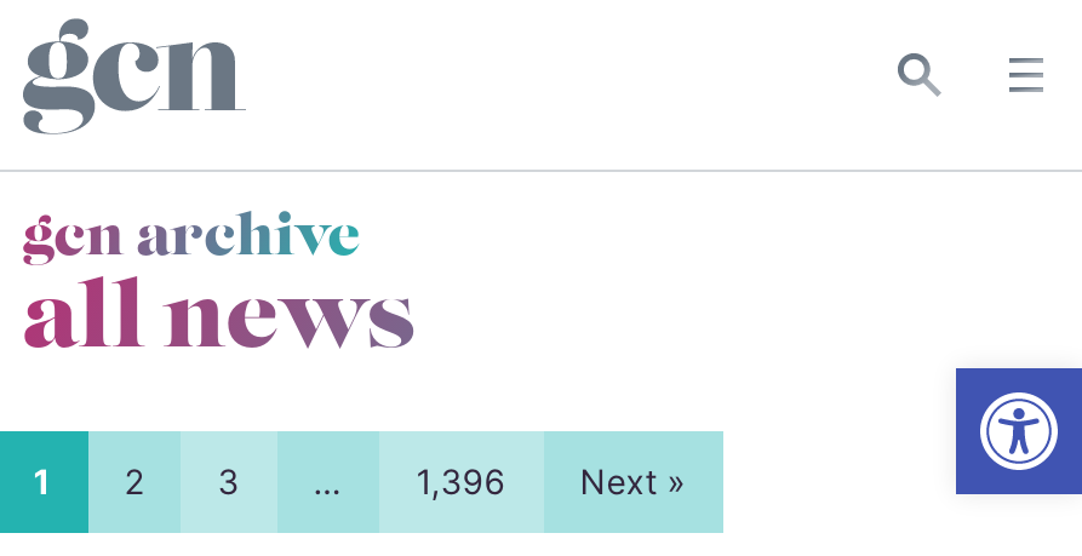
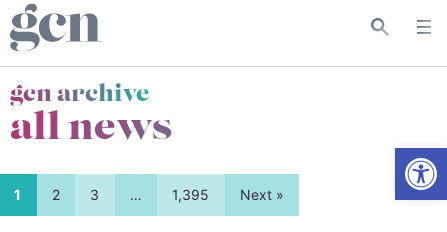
[416,460,506,501] 1,396 -> [172,186,209,203] 1,395

